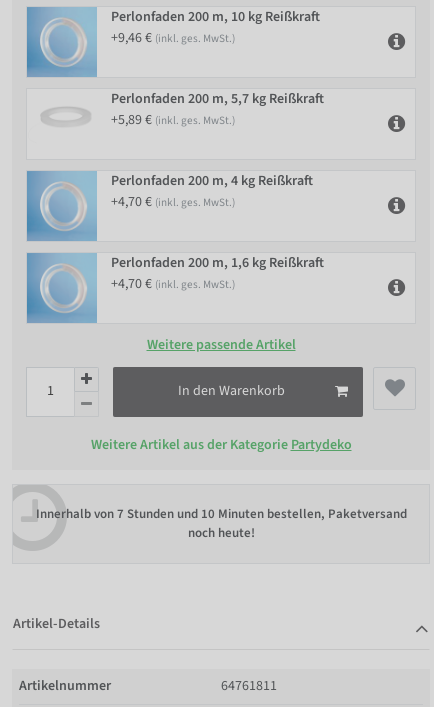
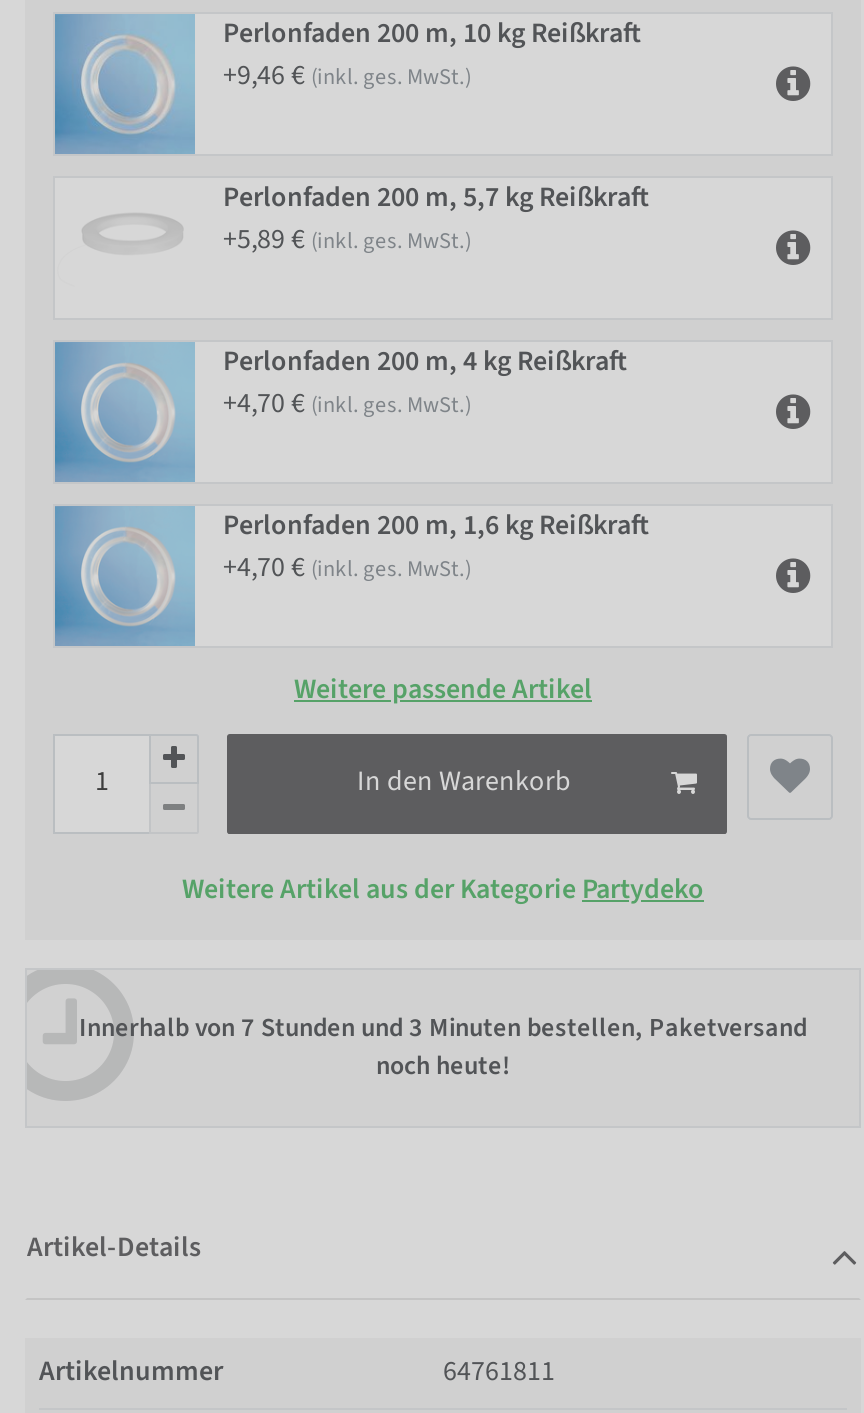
[35,505,406,523] Innerhalb von 7 Stunden und 10 Minuten bestellen, Paketversand -> [79,1010,807,1046] Innerhalb von 7 Stunden und 3 Minuten bestellen, Paketversand

